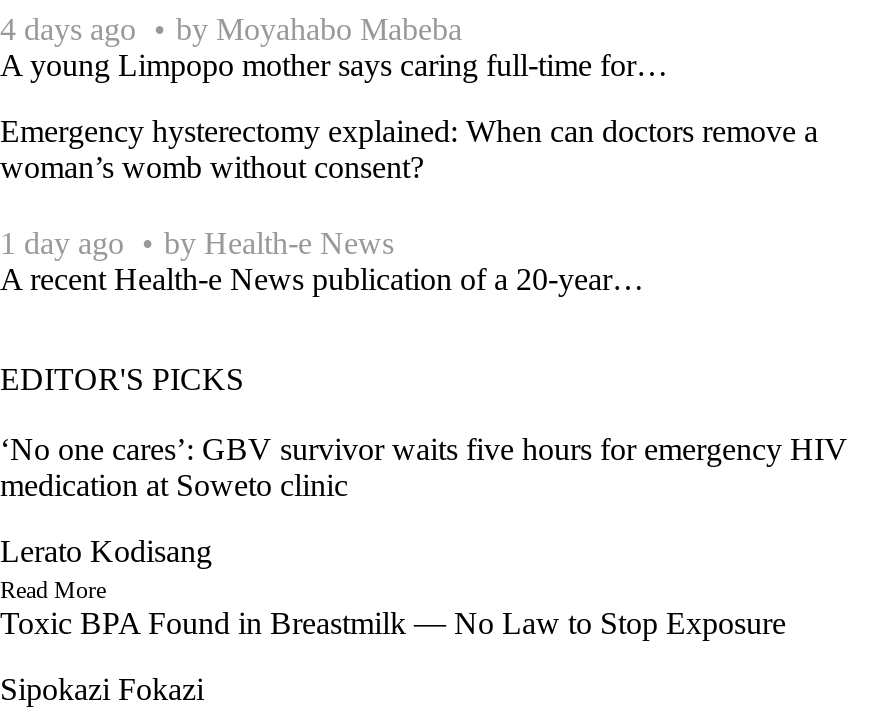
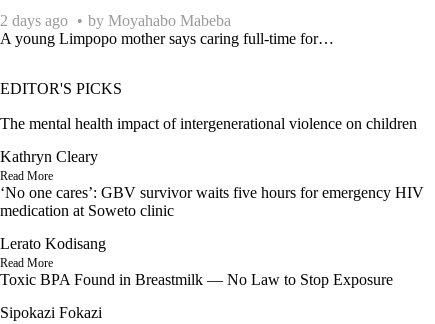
[0,13,462,47] 4 days ago by Moyahabo Mabeba -> [0,12,231,29] 2 days ago by Moyahabo Mabeba
[0,115,818,297] Emergency hysterectomy explained: When can doctors remove a | woman’s womb without consent? | 1 day ago | by Health-e News | A recent Health-e News publication of a 20-year … -> none
moved [0,363,244,397] -> [0,80,122,97]: EDITOR'S PICKS
none -> [0,115,417,183] The mental health impact of intergenerational violence on children | Kathryn Cleary | Read More

